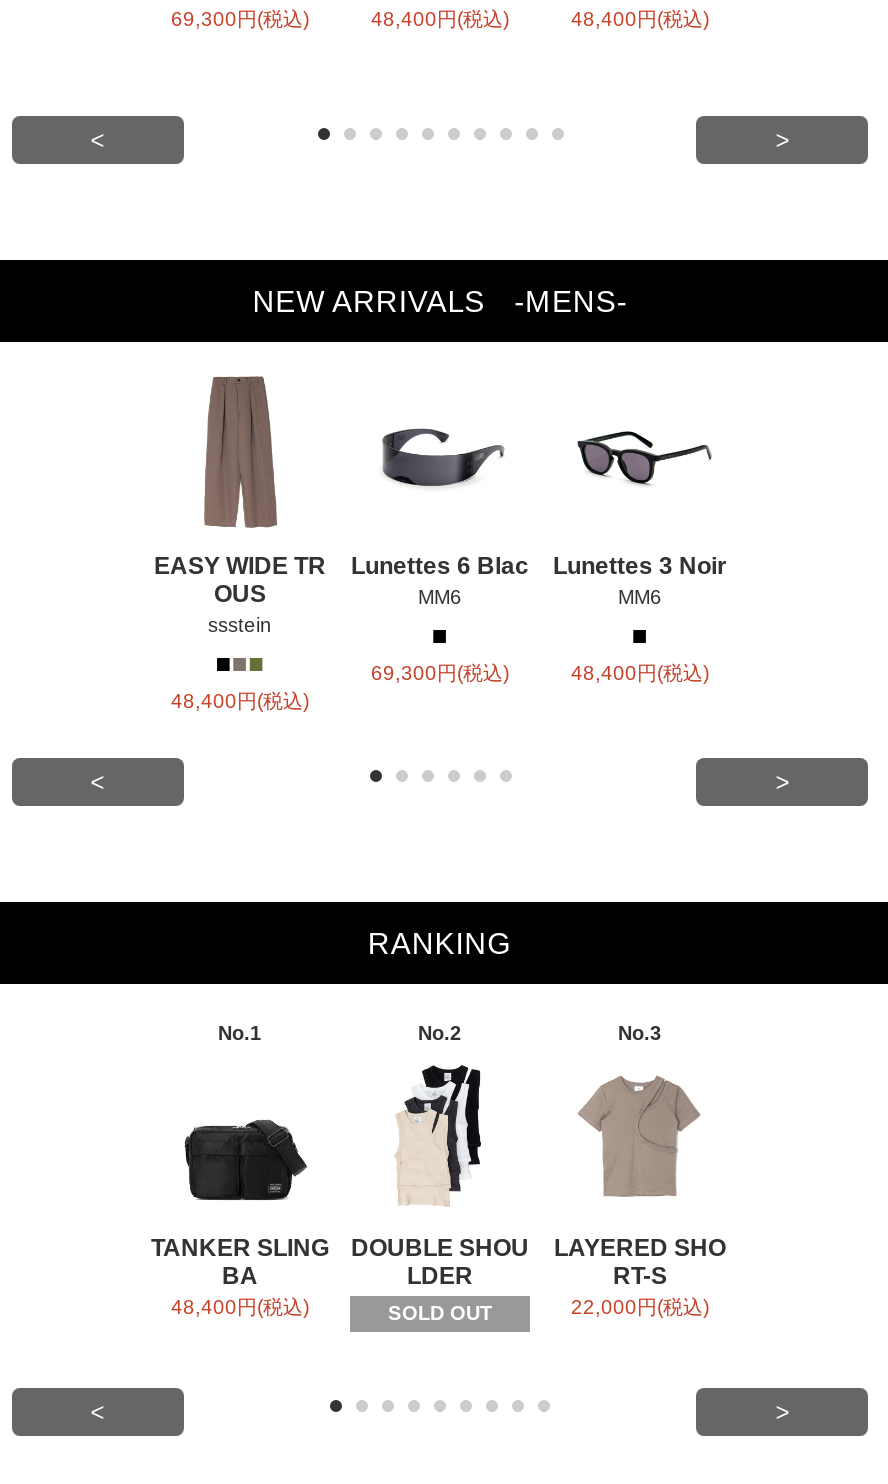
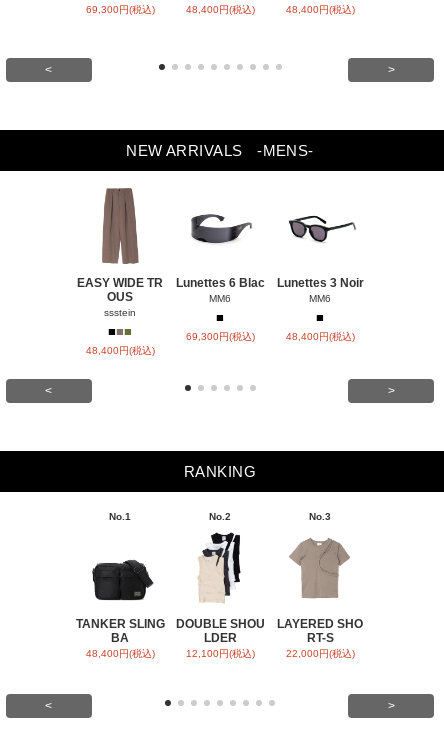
[388,1301,492,1323] SOLD OUT -> [185,648,254,659] 12,100円(税込)

